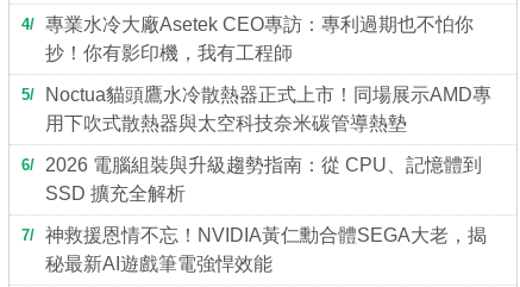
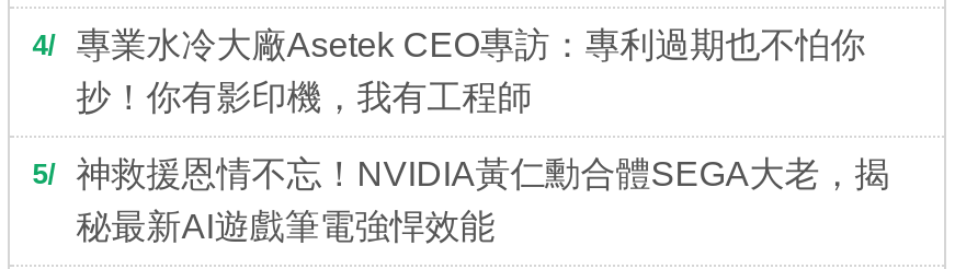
[22,84,492,244] Noctua貓頭鷹水冷散熱器正式上市！同場展示AMD專 | 用下吹式散熱器與太空科技奈米碳管導熱墊 | 6 | 2026 電腦組裝與升級趨勢指南：從 CPU、記憶體到 | SSD 擴充全解析 | 7 -> none

